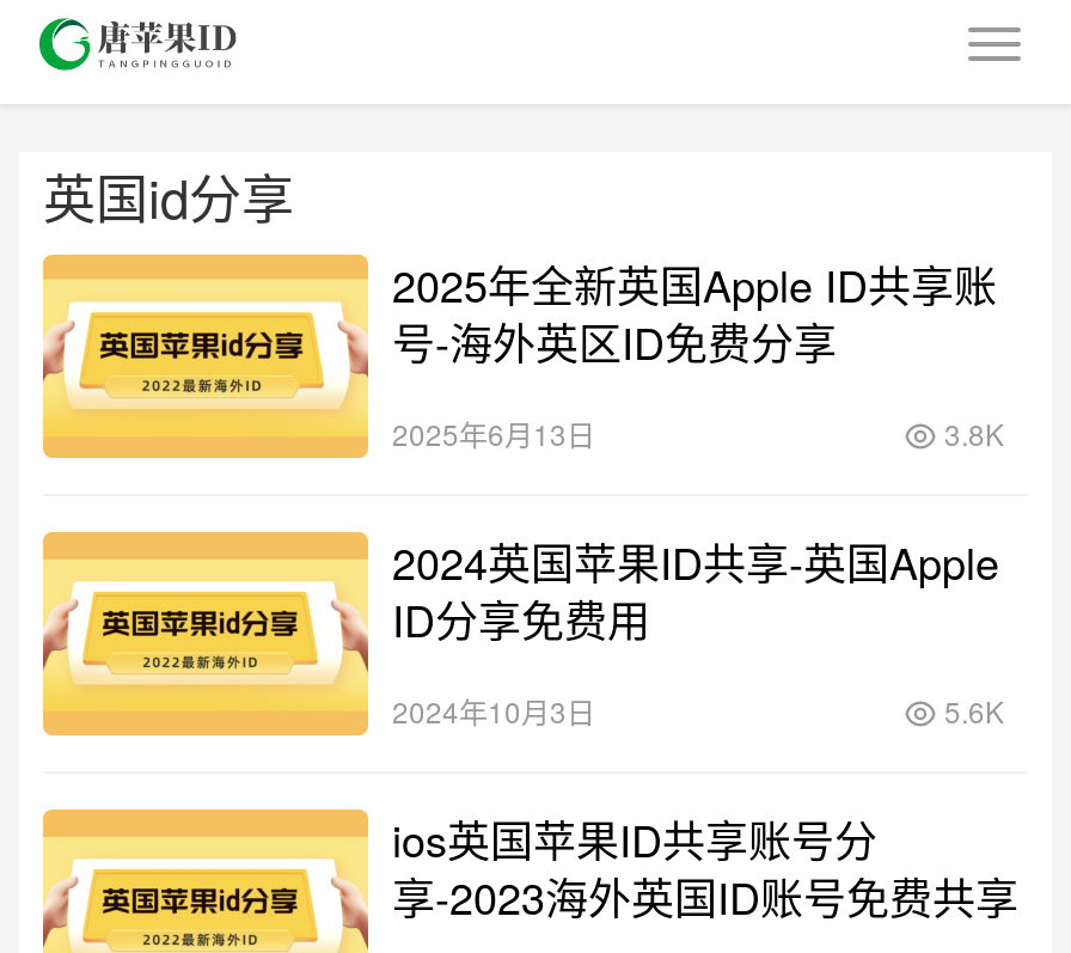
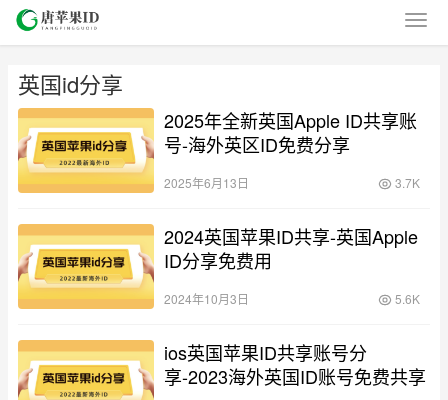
[937,413,1004,453] 3.8K -> [392,174,420,191] 3.7K

